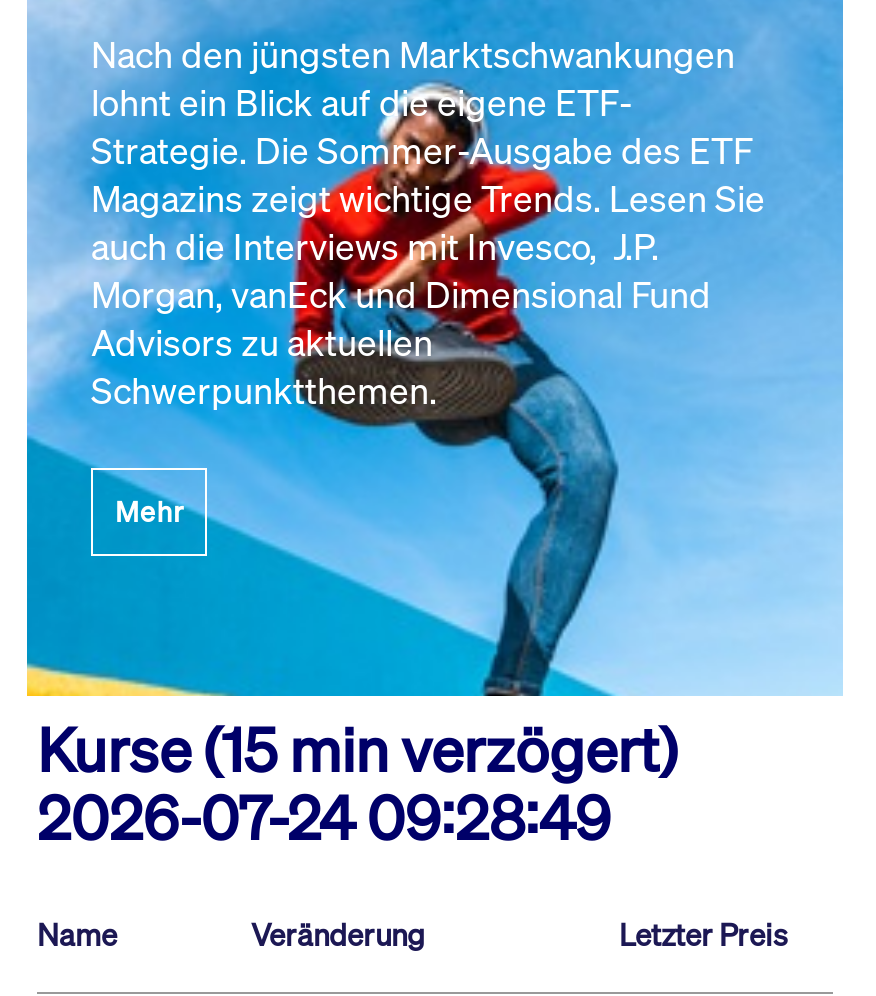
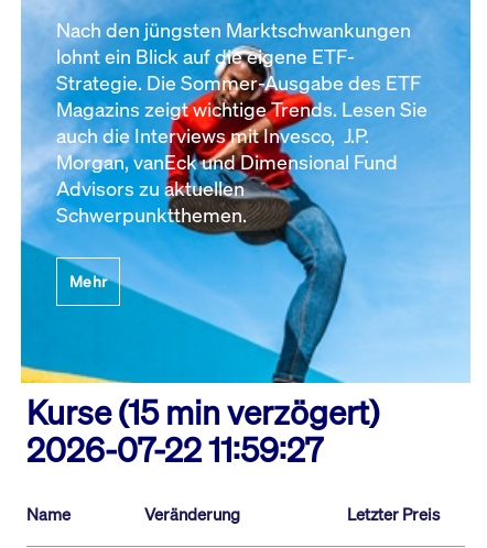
[37,778,611,858] 2026-07-24 09:28:49 -> [26,428,323,472] 2026-07-22 11:59:27

